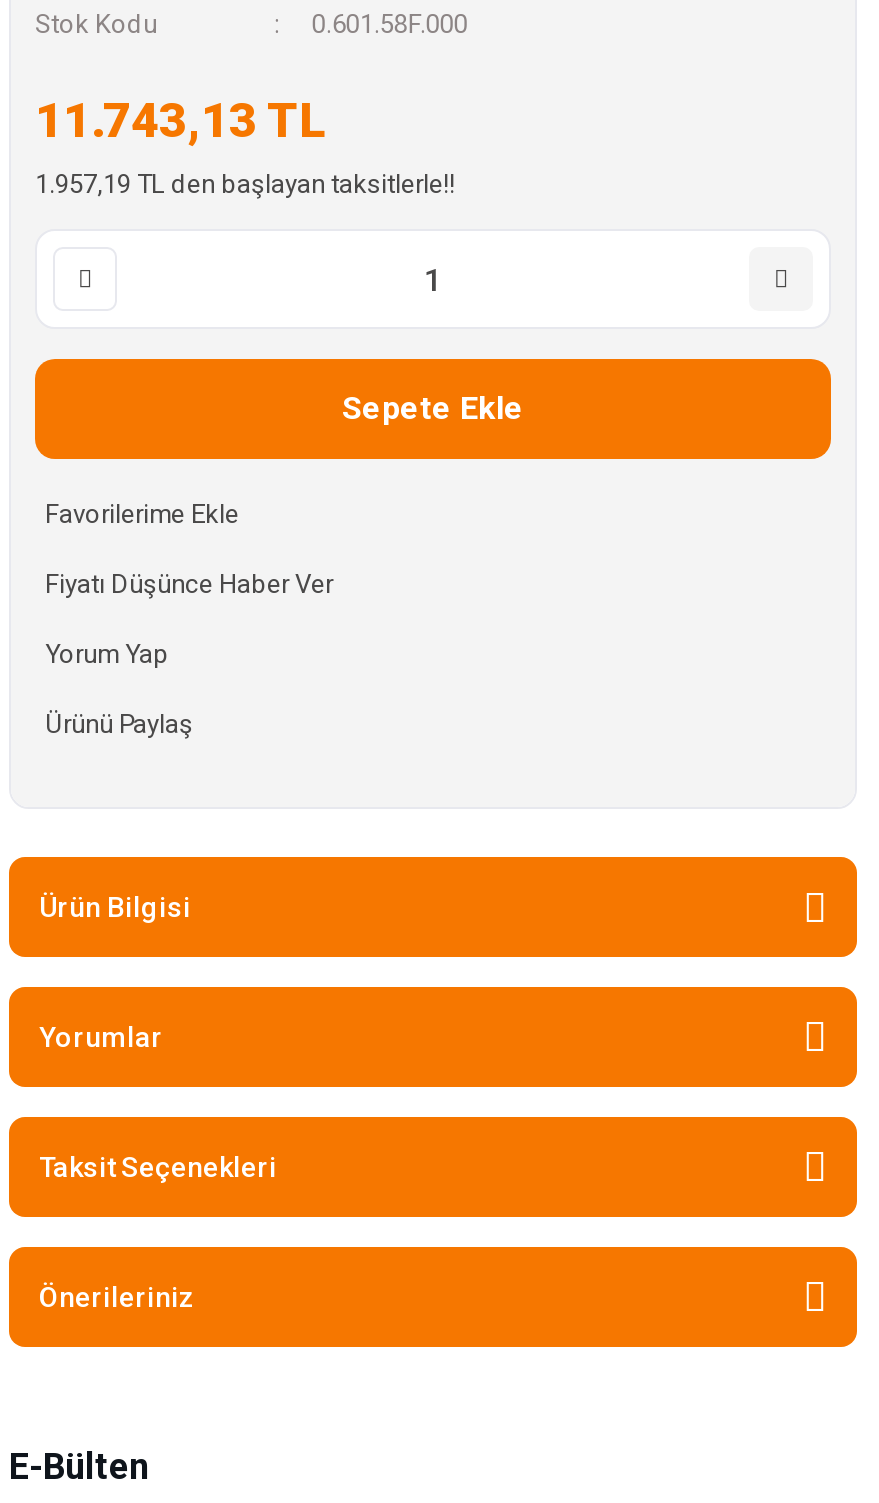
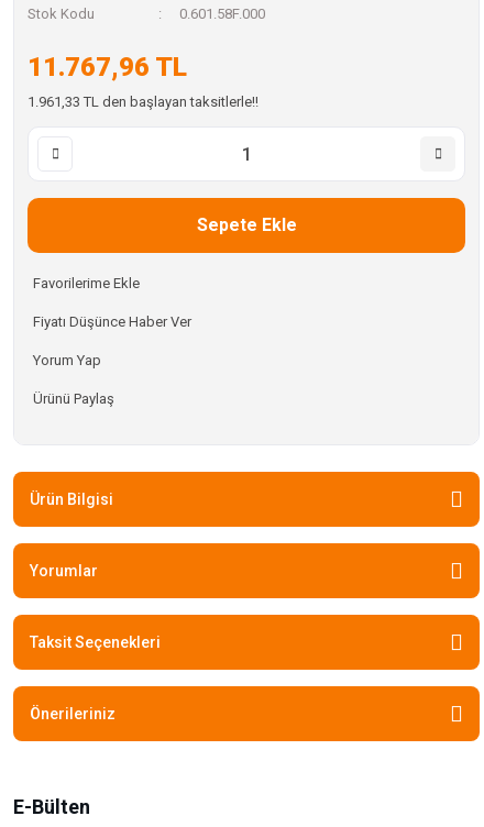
[35,93,325,149] 11.743,13 TL -> [28,52,187,82] 11.767,96 TL
[35,169,455,199] 1.957,19 TL den başlayan taksitlerle!! -> [28,93,258,110] 1.961,33 TL den başlayan taksitlerle!!

